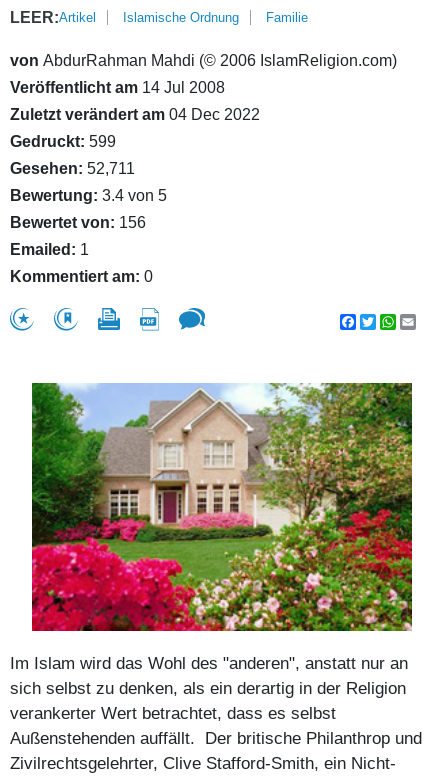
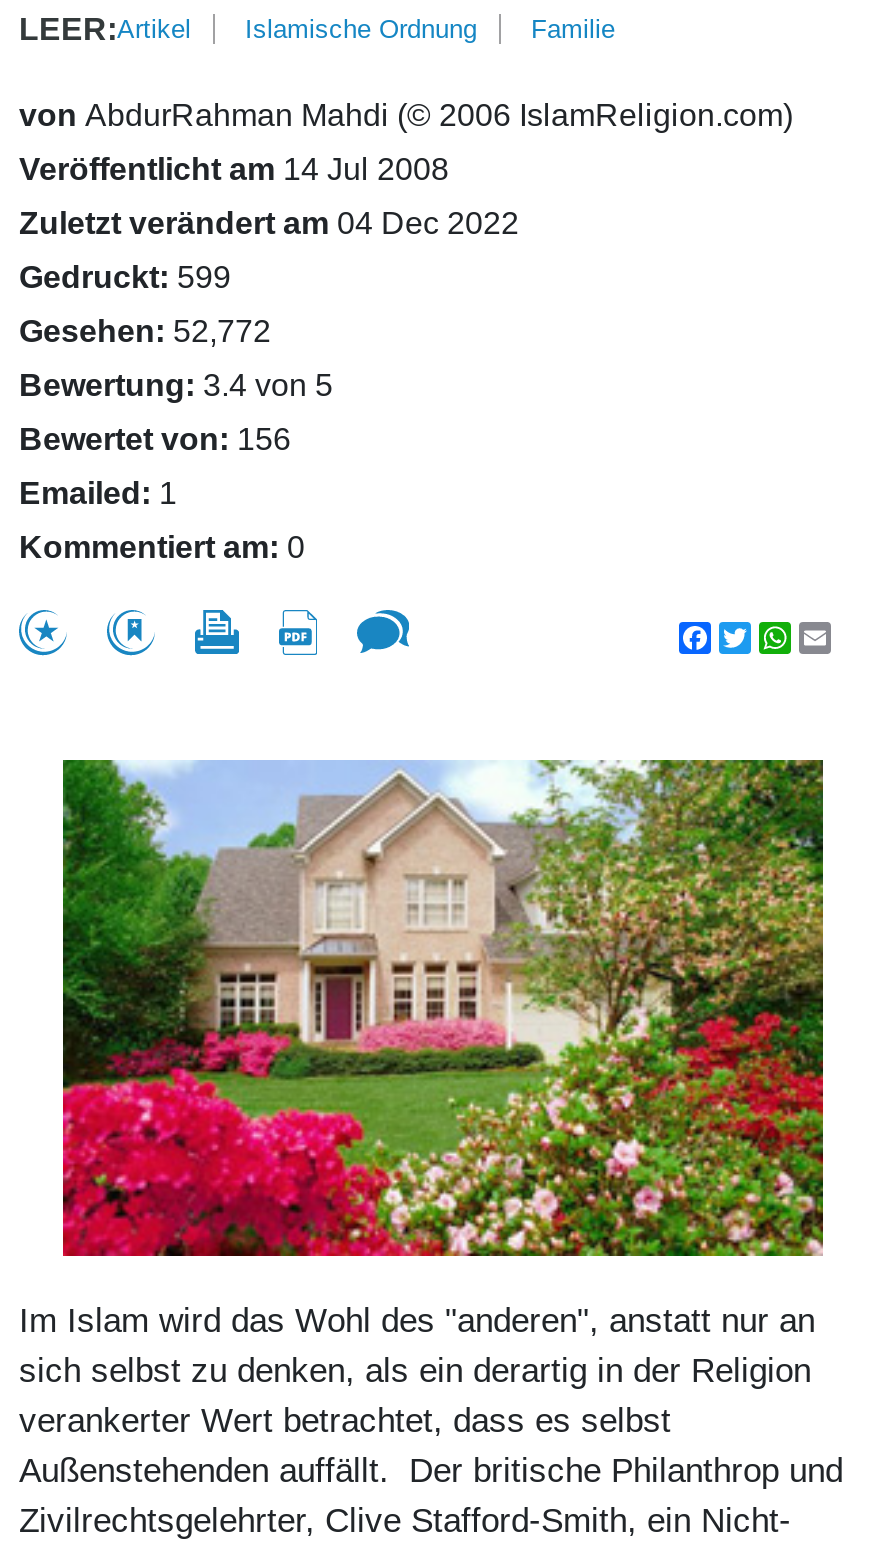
[10,160,135,177] Gesehen: 52,711 -> [19,314,271,348] Gesehen: 52,772

